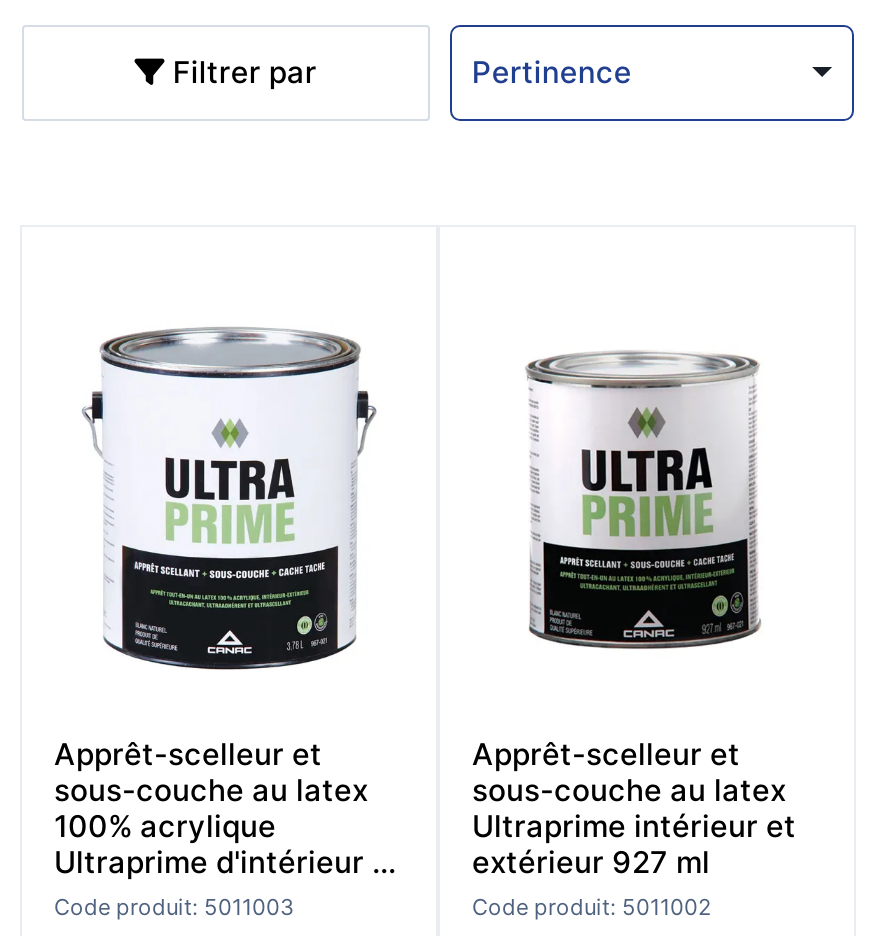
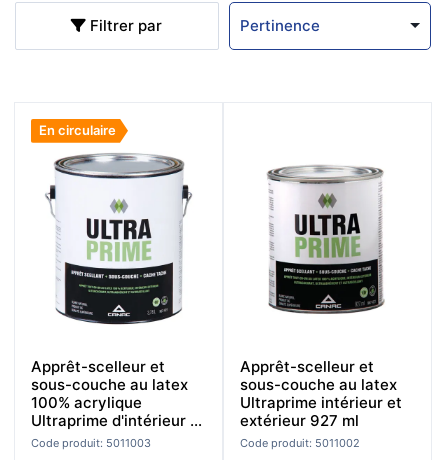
none -> [39,122,116,138] En circulaire

